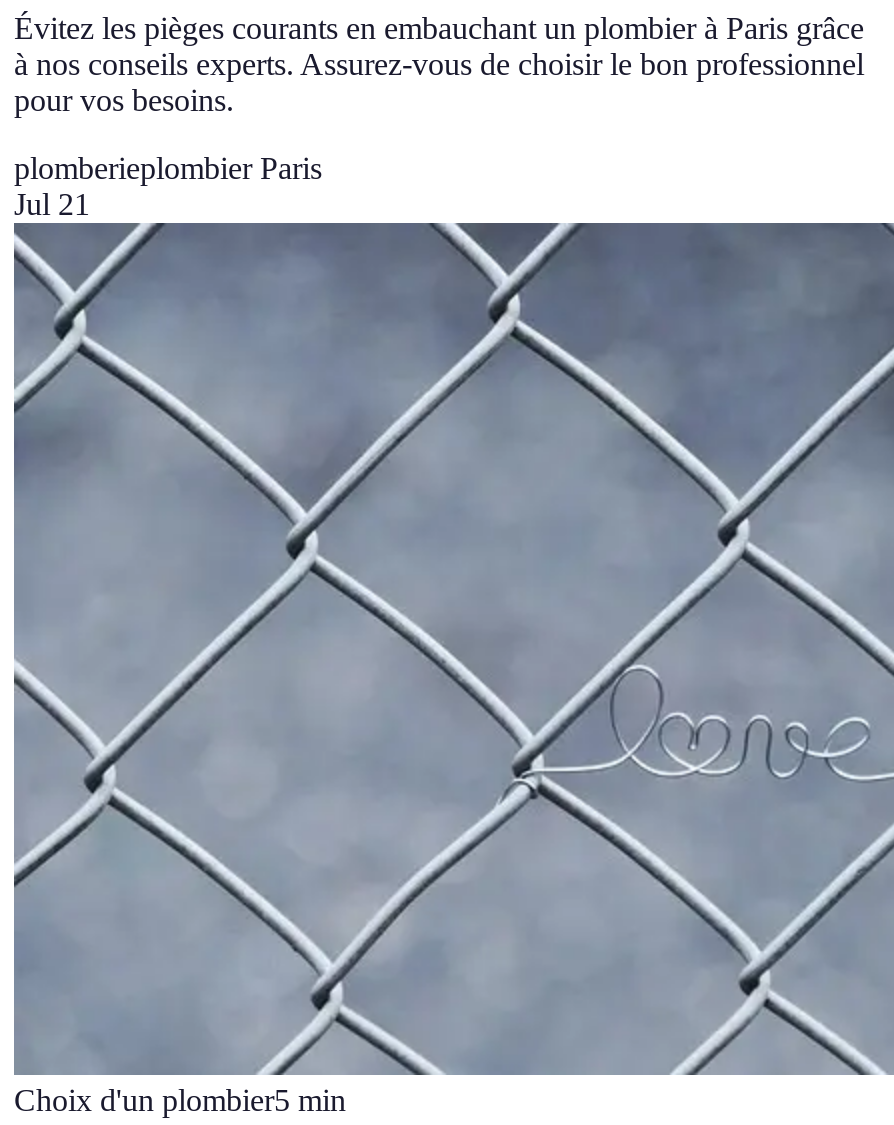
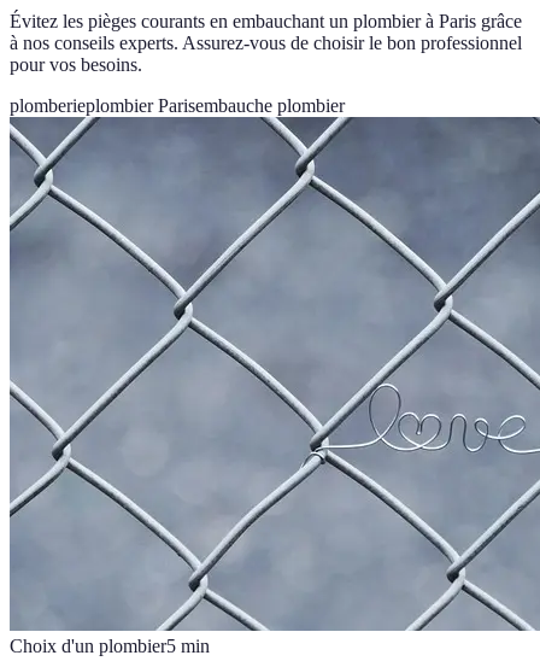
[14,150,322,220] plomberieplombier Paris | Jul 21 -> [10,95,345,116] plomberieplombier Parisembauche plombier

